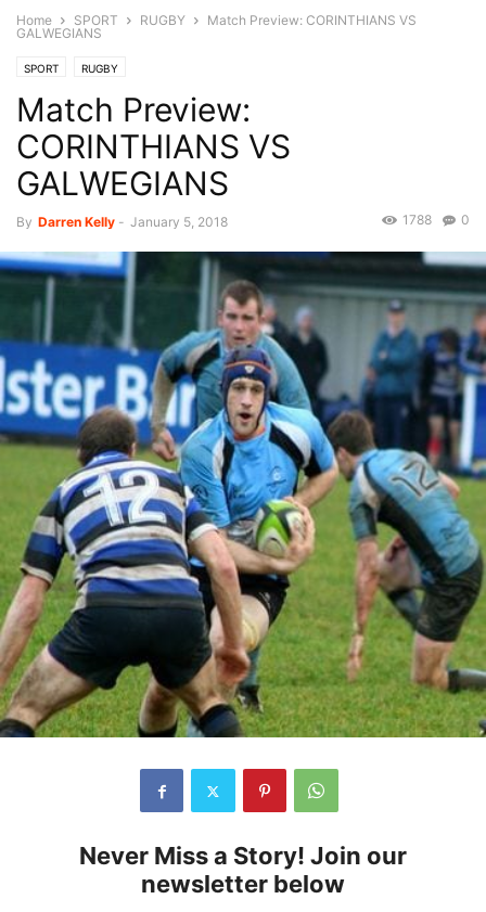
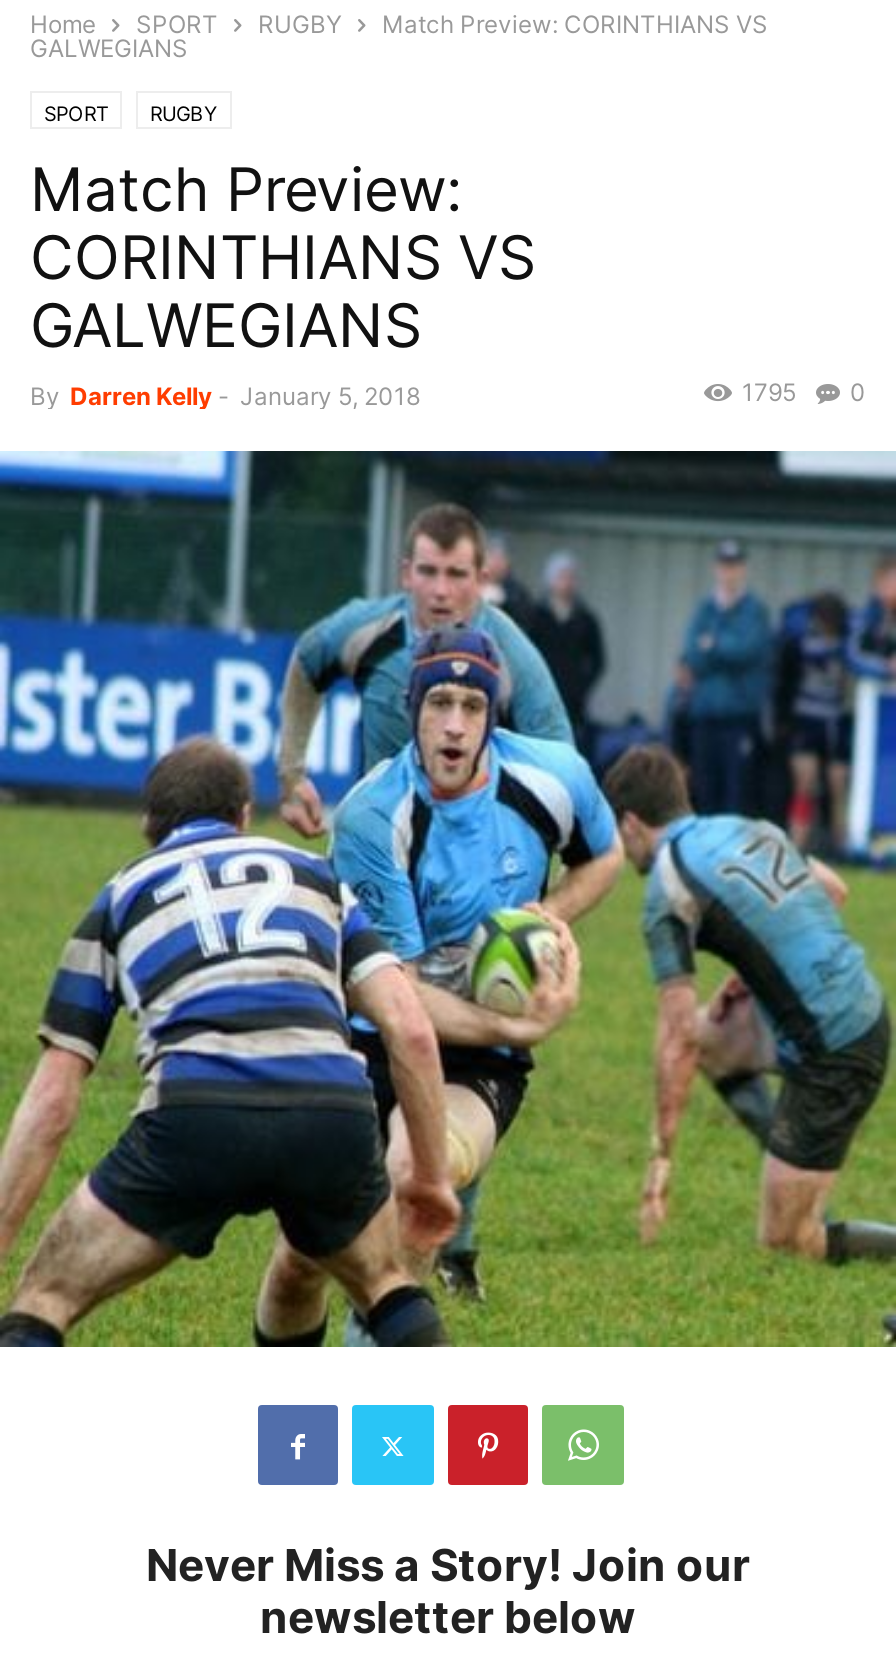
[402,211,470,228] 1788 0 -> [742,377,866,407] 1795 0

